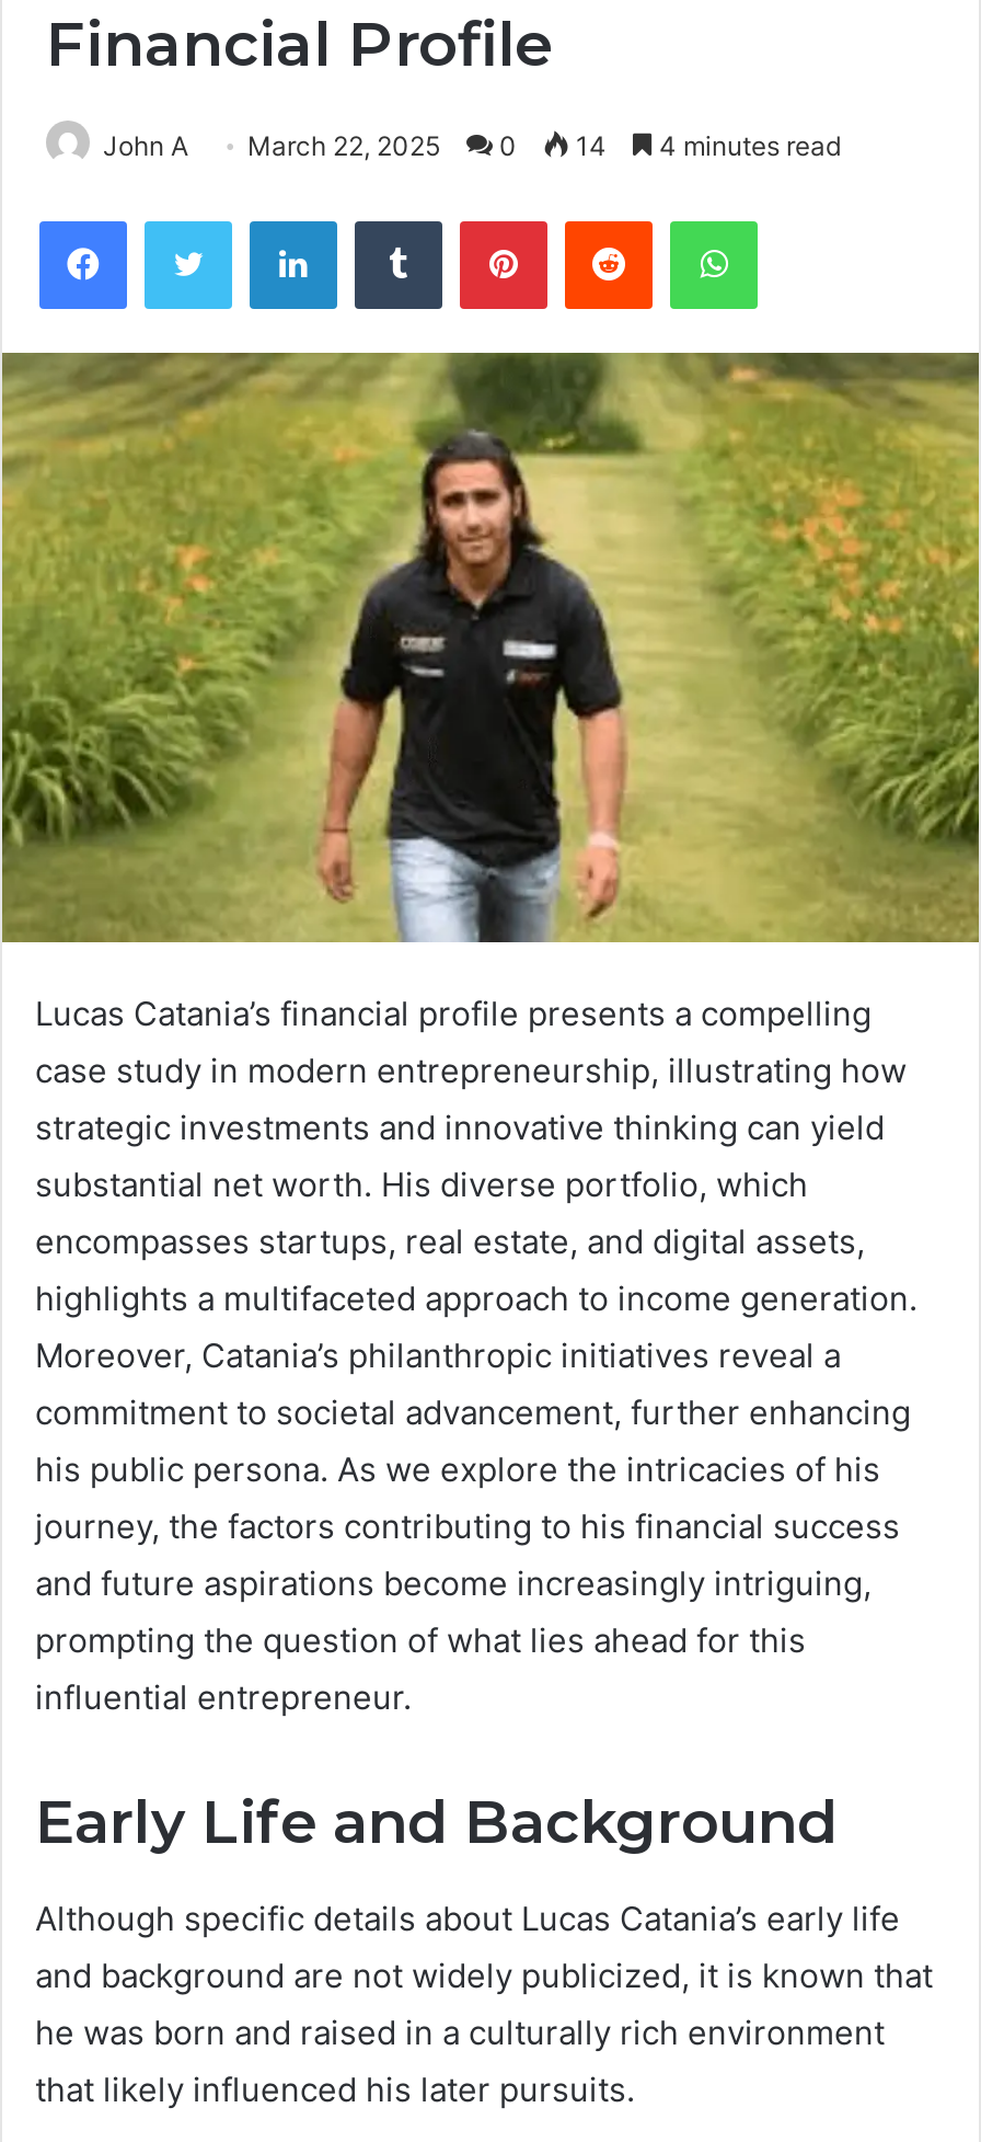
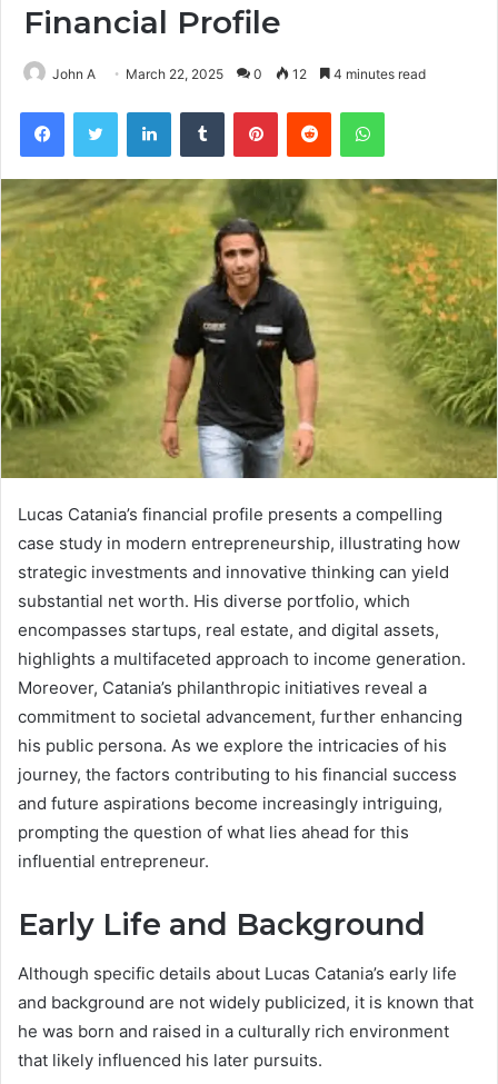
[103,129,841,162] John A March 22, 2025 0 14 4 minutes read -> [52,66,426,82] John A March 22, 2025 0 12 4 minutes read

